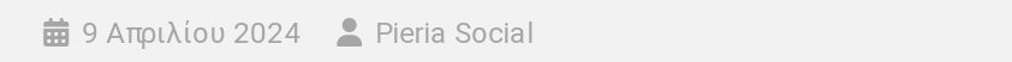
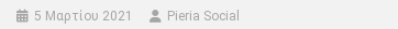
[82,17,301,50] 9 Απριλίου 2024 -> [34,9,133,24] 5 Μαρτίου 2021

